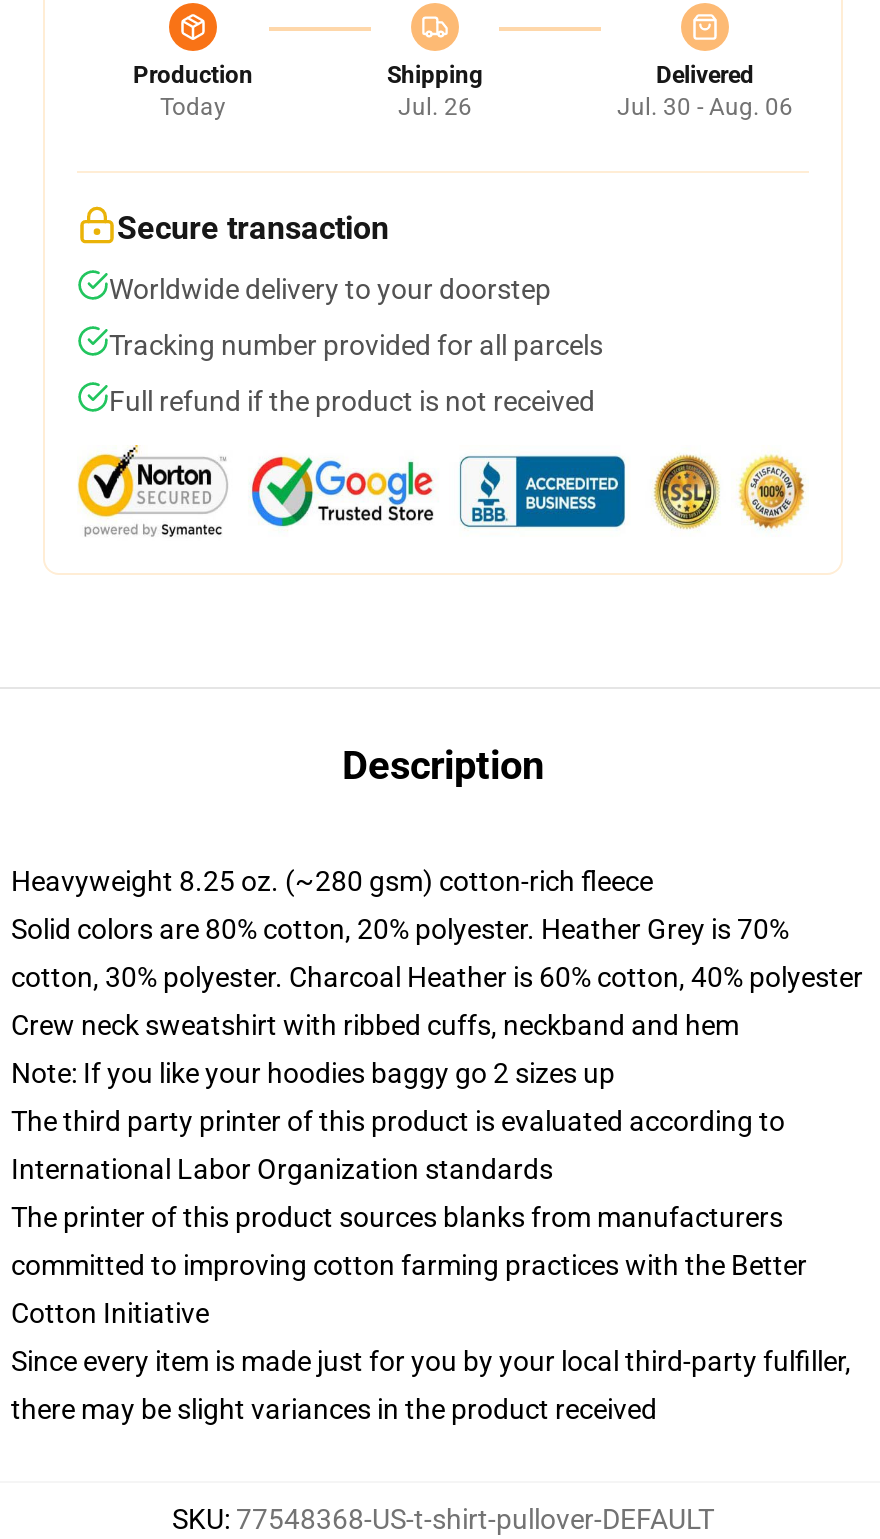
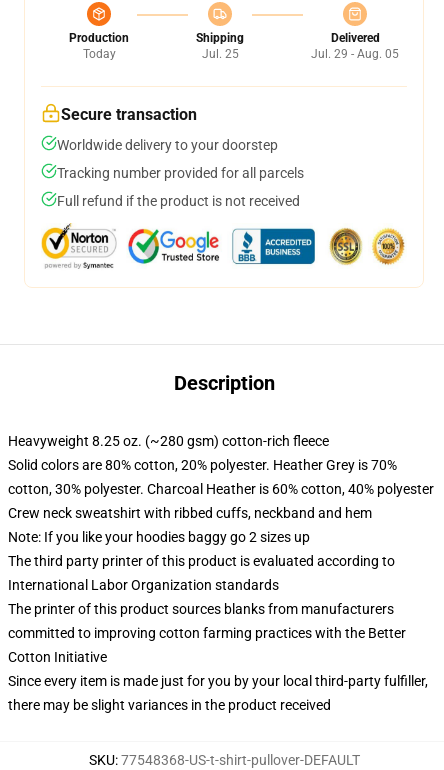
[398,93,472,121] Jul. 26 -> [201,47,238,61] Jul. 25
[617,93,793,121] Jul. 30 - Aug. 06 -> [311,47,399,61] Jul. 29 - Aug. 05

